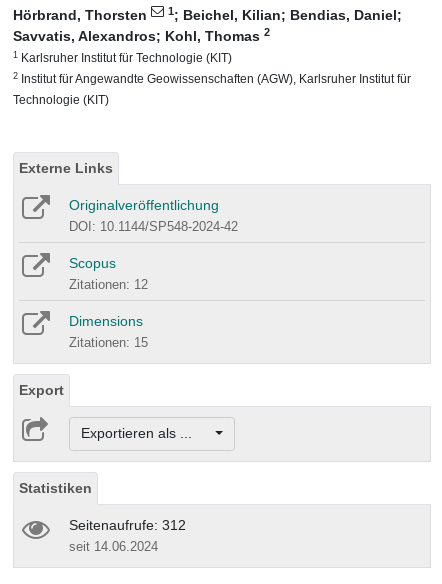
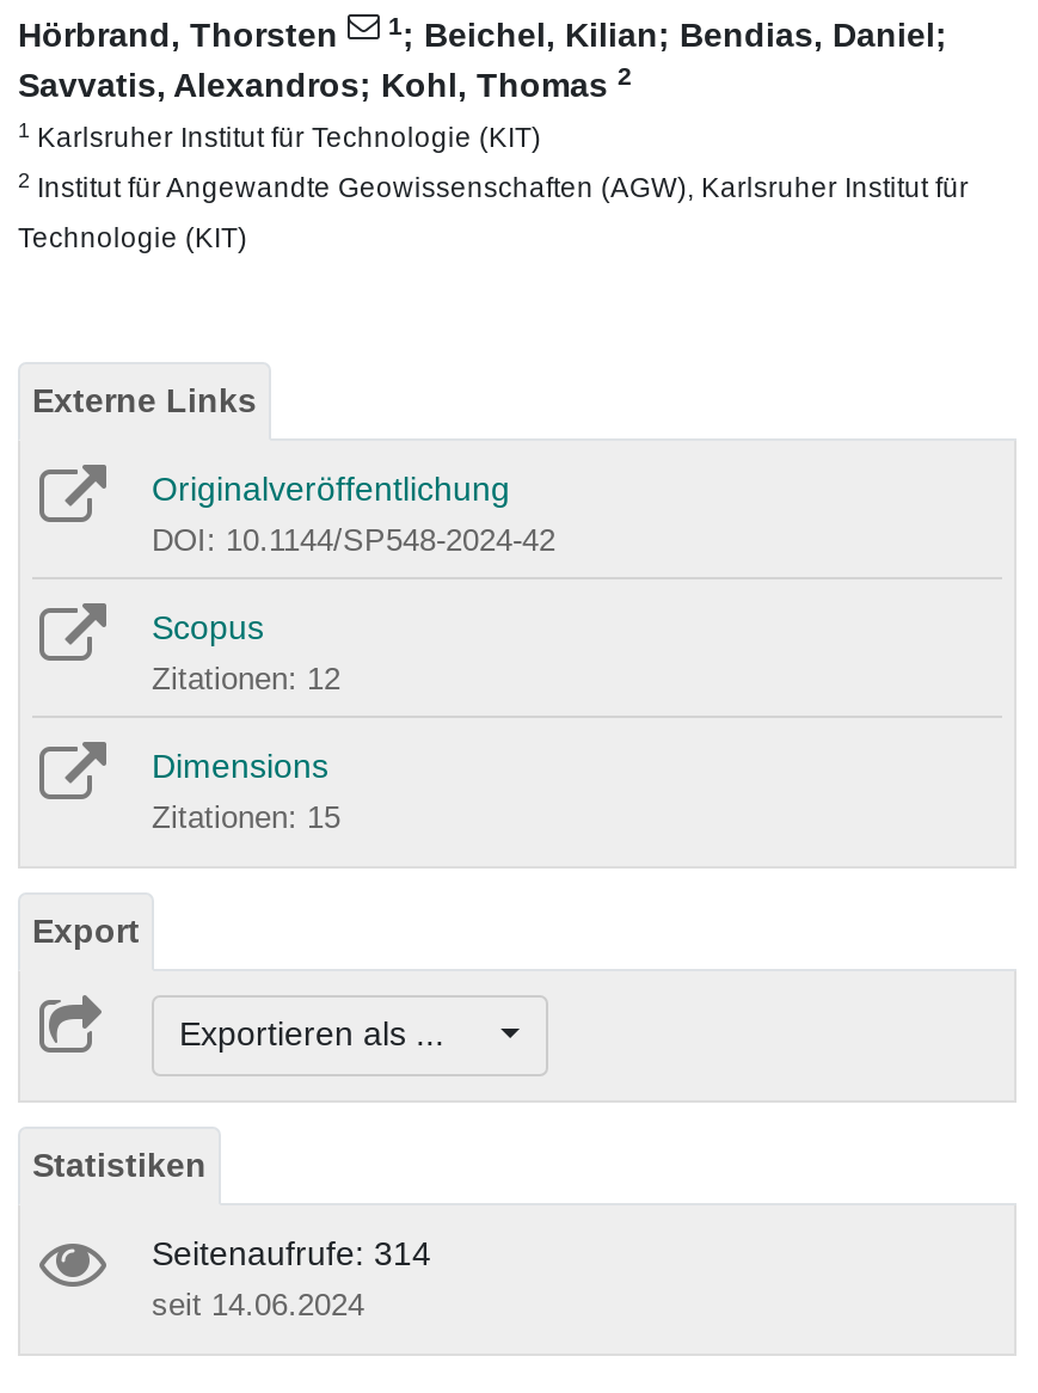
[69,516,186,532] Seitenaufrufe: 312 -> [152,1233,431,1271] Seitenaufrufe: 314

